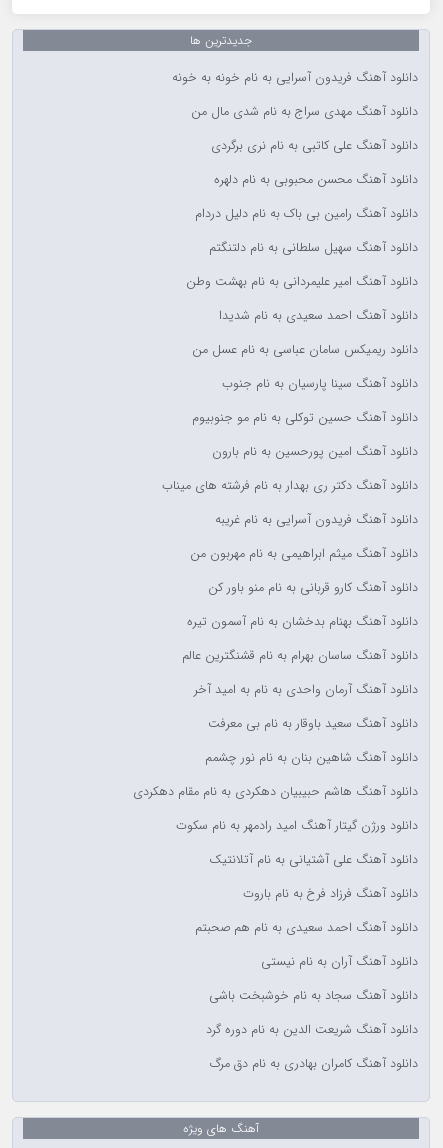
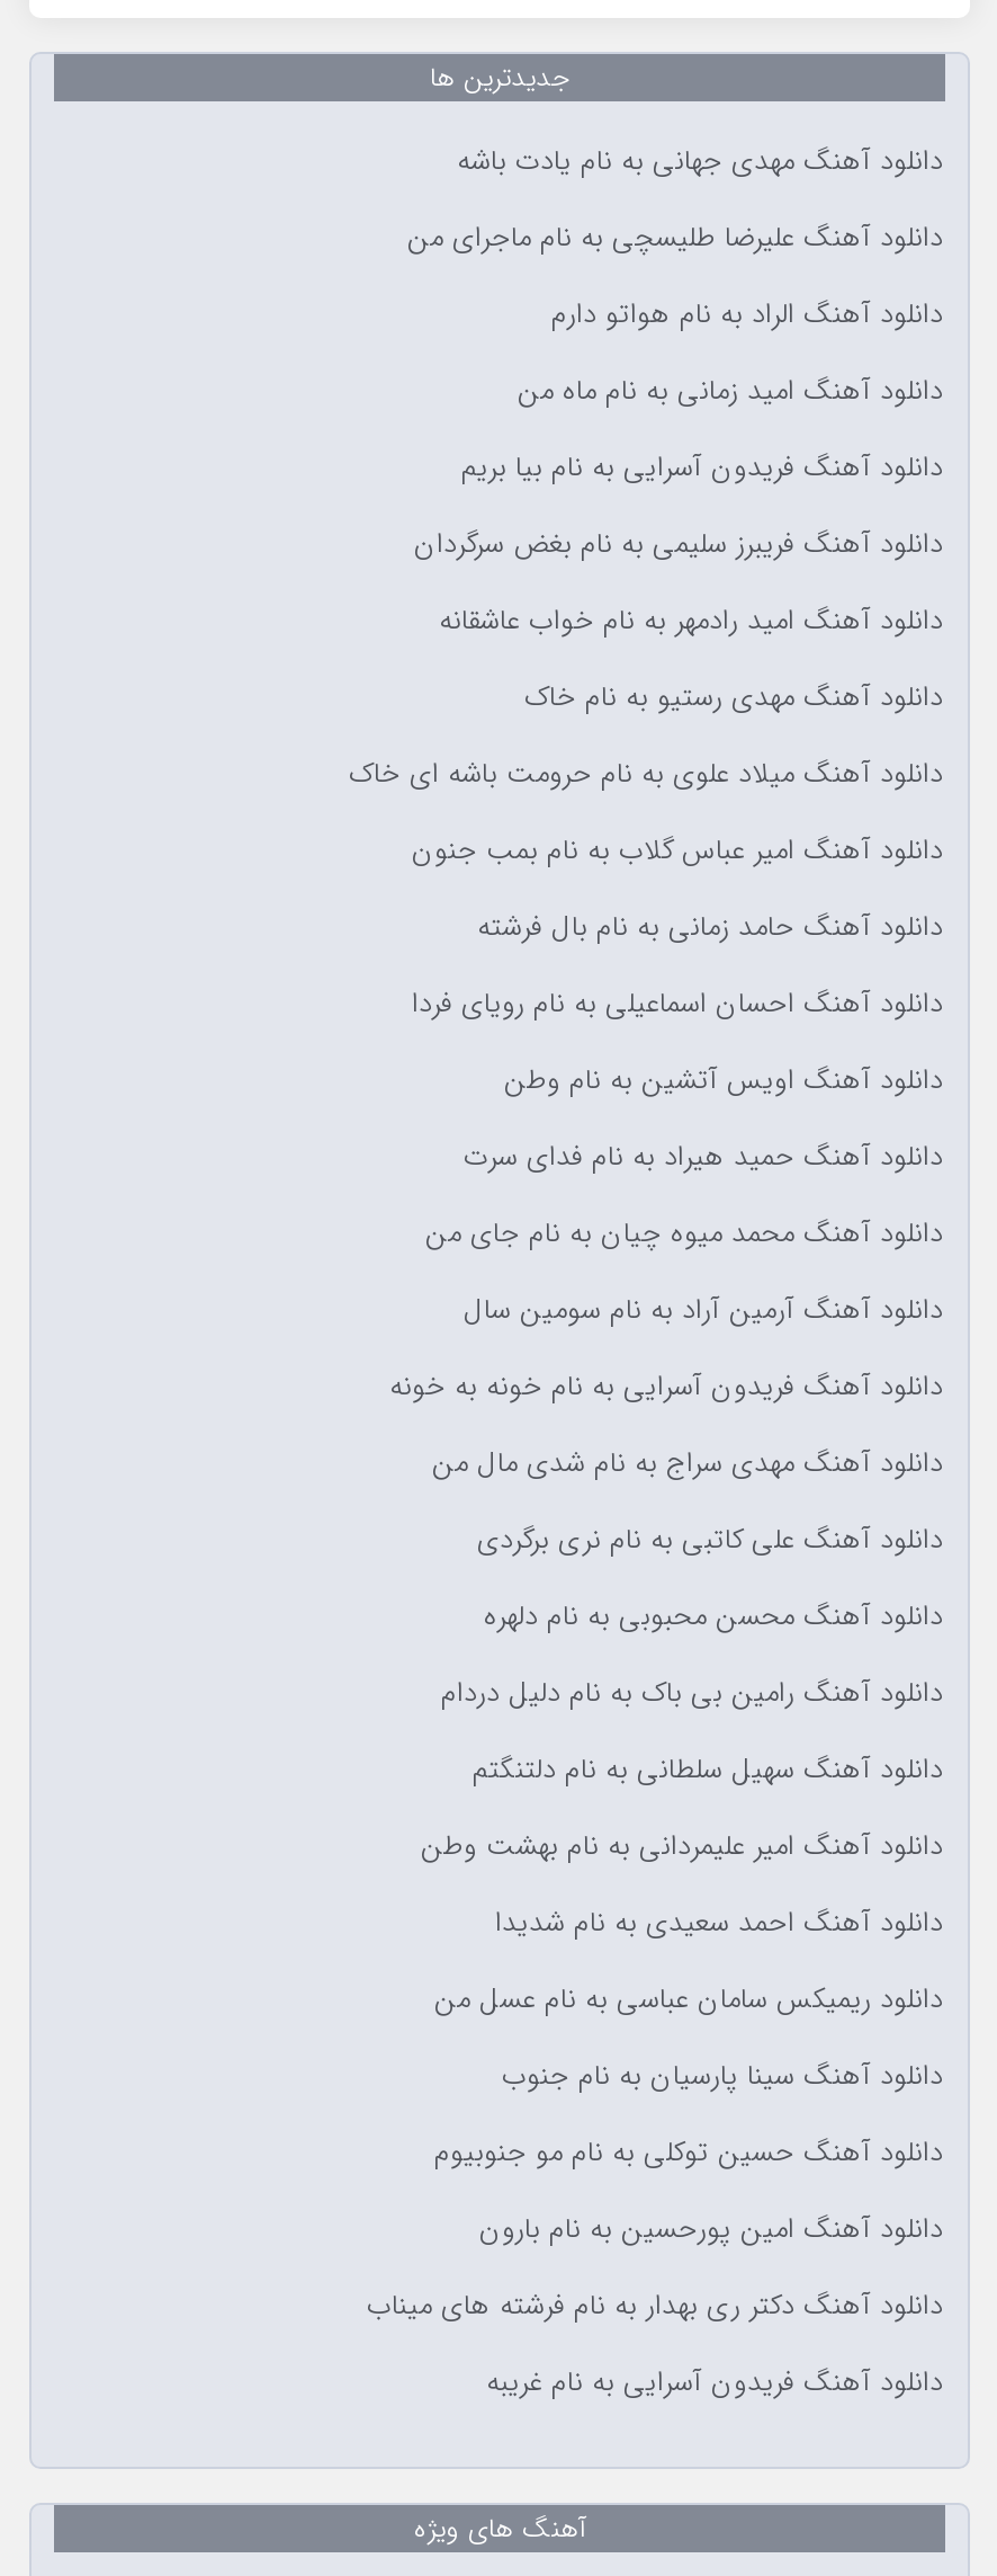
none -> [349,140,943,1334] دانلود آهنگ مهدی جهانی به نام یادت باشه | دانلود آهنگ علیرضا طلیسچی به نام ماجرای من | دانلود آهنگ الراد به نام هواتو دارم | دانلود آهنگ امید زمانی به نام ماه من | دانلود آهنگ فریدون آسرایی به نام بیا بریم | دانلود آهنگ فریبرز سلیمی به نام بغض سرگردان | دانلود آهنگ امید رادمهر به نام خواب عاشقانه | دانلود آهنگ مهدی رستیو به نام خاک | دانلود آهنگ میلاد علوی به نام حرومت باشه ای خاک | دانلود آهنگ امیر عباس گلاب به نام بمب جنون | دانلود آهنگ حامد زمانی به نام بال فرشته | دانلود آهنگ احسان اسماعیلی به نام رویای فردا | دانلود آهنگ اویس آتشین به نام وطن | دانلود آهنگ حمید هیراد به نام فدای سرت | دانلود آهنگ محمد میوه چیان به نام جای من | دانلود آهنگ آرمین آراد به نام سومین سال
moved [162,68,418,530] -> [367,1365,943,2406]: دانلود آهنگ فریدون آسرایی به نام خونه به خونه | دانلود آهنگ مهدی سراج به نام شدی مال من | دانلود آهنگ علی کاتبی به نام نری برگردی | ... | دانلود آهنگ دکتر ری بهدار به نام فرشته های میناب | دانلود آهنگ فریدون آسرایی به نام غریبه
[133,544,418,1074] دانلود آهنگ میثم ابراهیمی به نام مهربون من | دانلود آهنگ کارو قربانی به نام منو باور کن | دانلود آهنگ بهنام بدخشان به نام آسمون تیره | دانلود آهنگ ساسان بهرام به نام قشنگترین عالم | دانلود آهنگ آرمان واحدی به نام به امید آخر | دانلود آهنگ سعید باوقار به نام بی معرفت | دانلود آهنگ شاهین بنان به نام نور چشمم | دانلود آهنگ هاشم حبیبیان دهکردی به نام مقام دهکردی | دانلود ورژن گیتار آهنگ امید رادمهر به نام سکوت | دانلود آهنگ علی آشتیانی به نام آتلانتیک | دانلود آهنگ فرزاد فرخ به نام باروت | دانلود آهنگ احمد سعیدی به نام هم صحبتم | دانلود آهنگ آران به نام نیستی | دانلود آهنگ سجاد به نام خوشبخت باشی | دانلود آهنگ شریعت الدین به نام دوره گرد | دانلود آهنگ کامران بهادری به نام دق مرگ -> none

